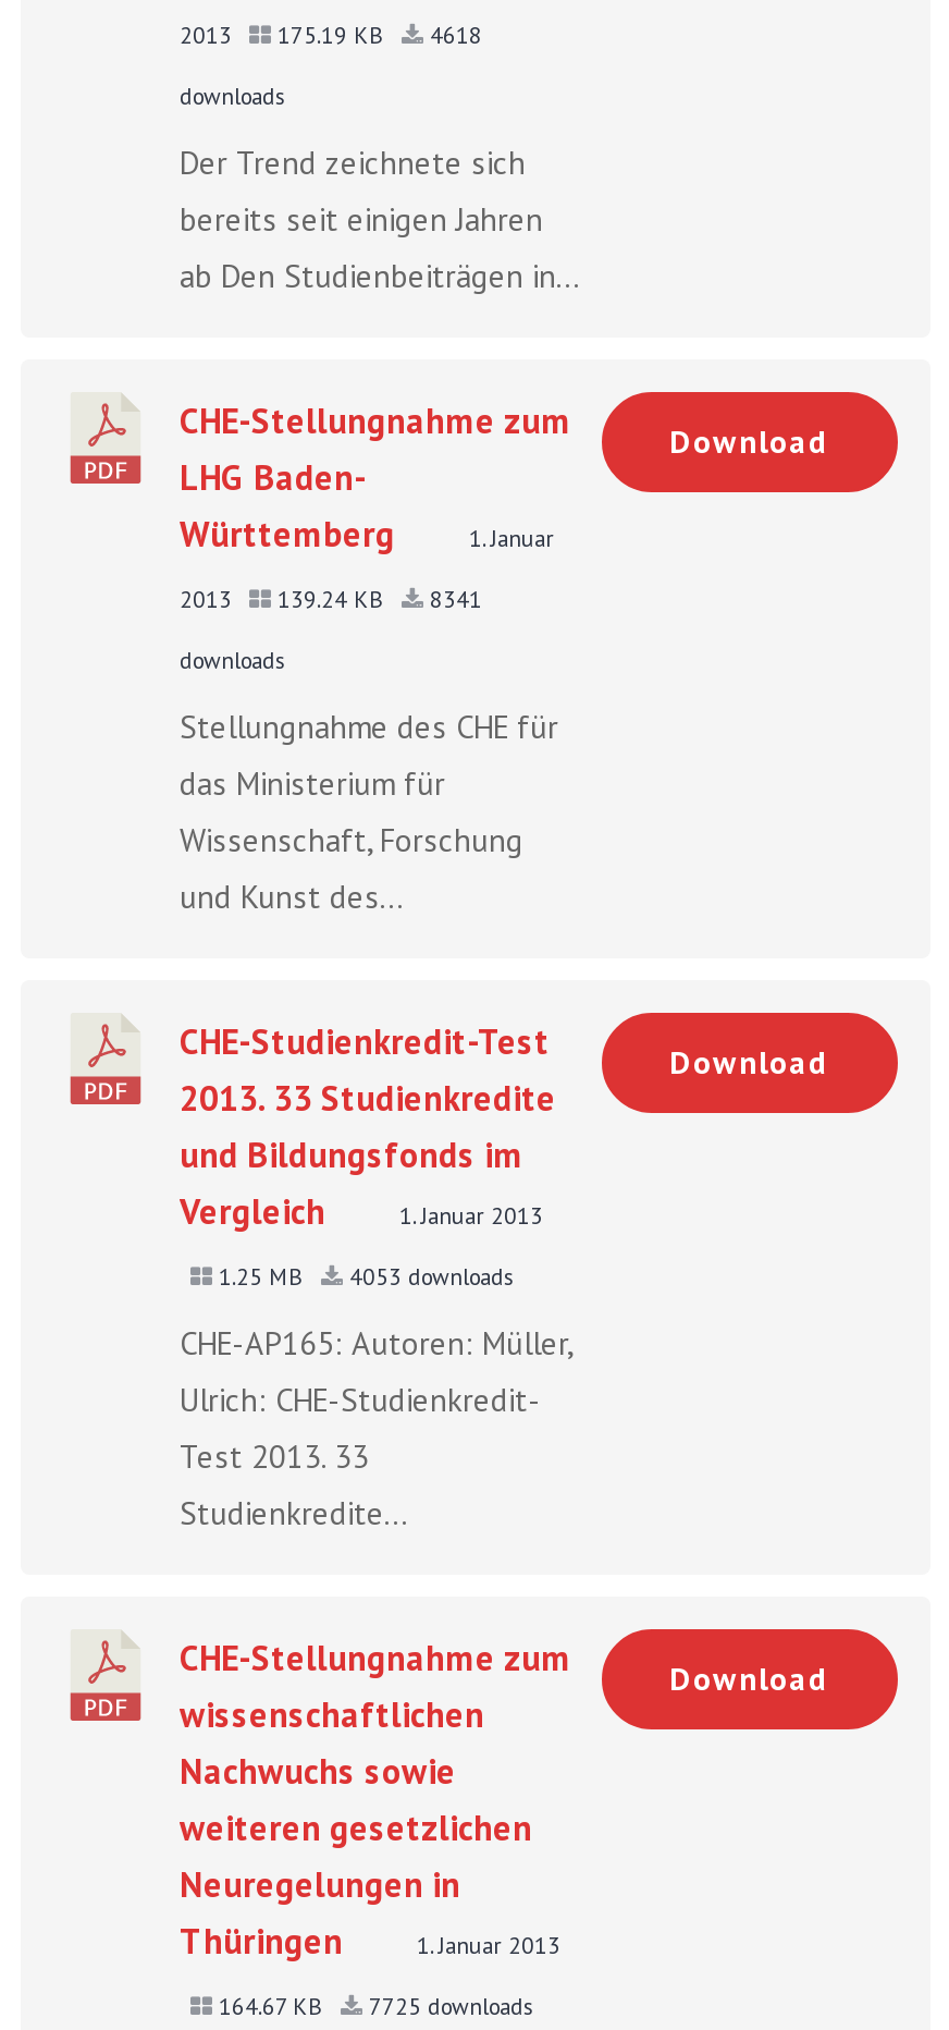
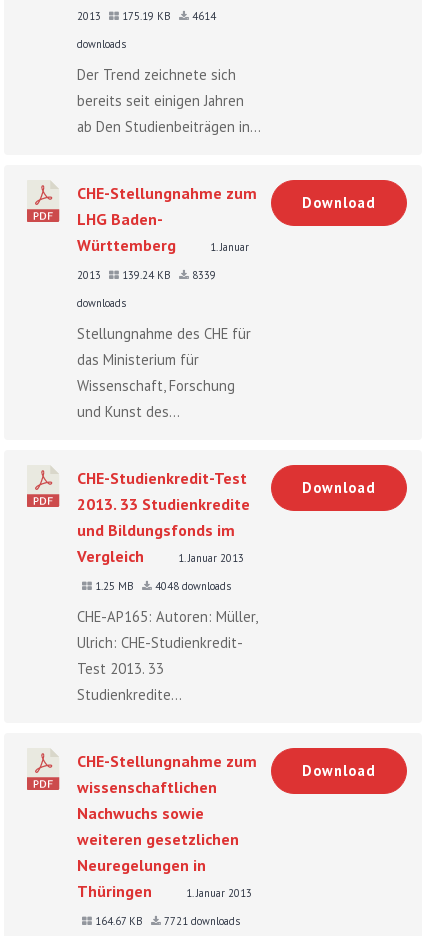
[180,19,482,49] 2013 175.19 KB 4618 -> [77,8,216,22] 2013 175.19 KB 4614
[180,583,482,613] 2013 139.24 KB 8341 -> [77,267,216,281] 2013 139.24 KB 8339
[212,1260,515,1291] 1.25 MB 4053 downloads -> [92,578,231,592] 1.25 MB 4048 downloads
[212,1990,534,2020] 164.67 KB 7725 downloads -> [92,913,240,927] 164.67 KB 7721 downloads

